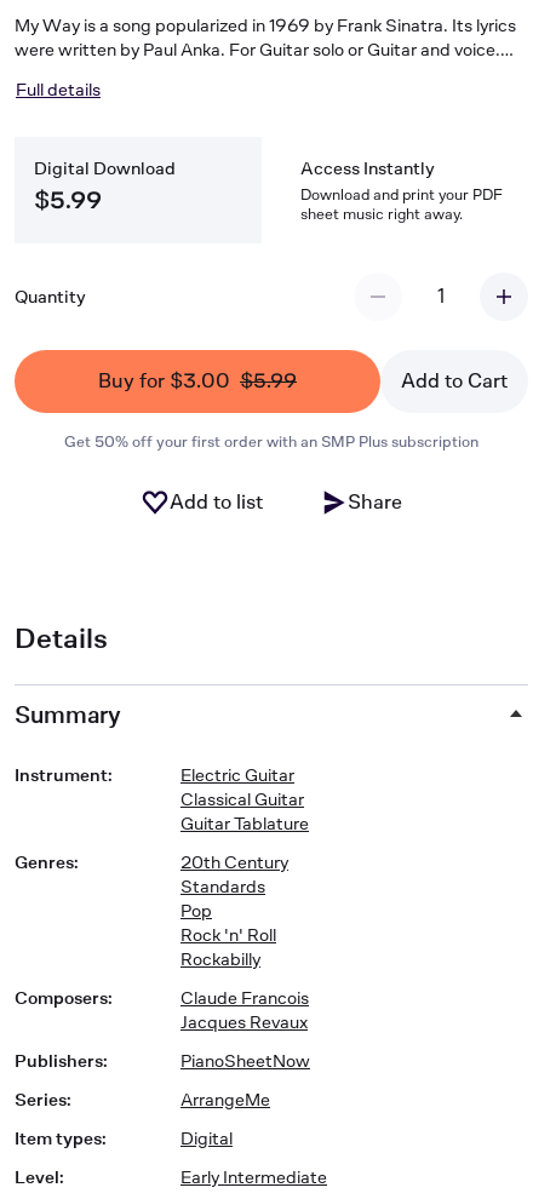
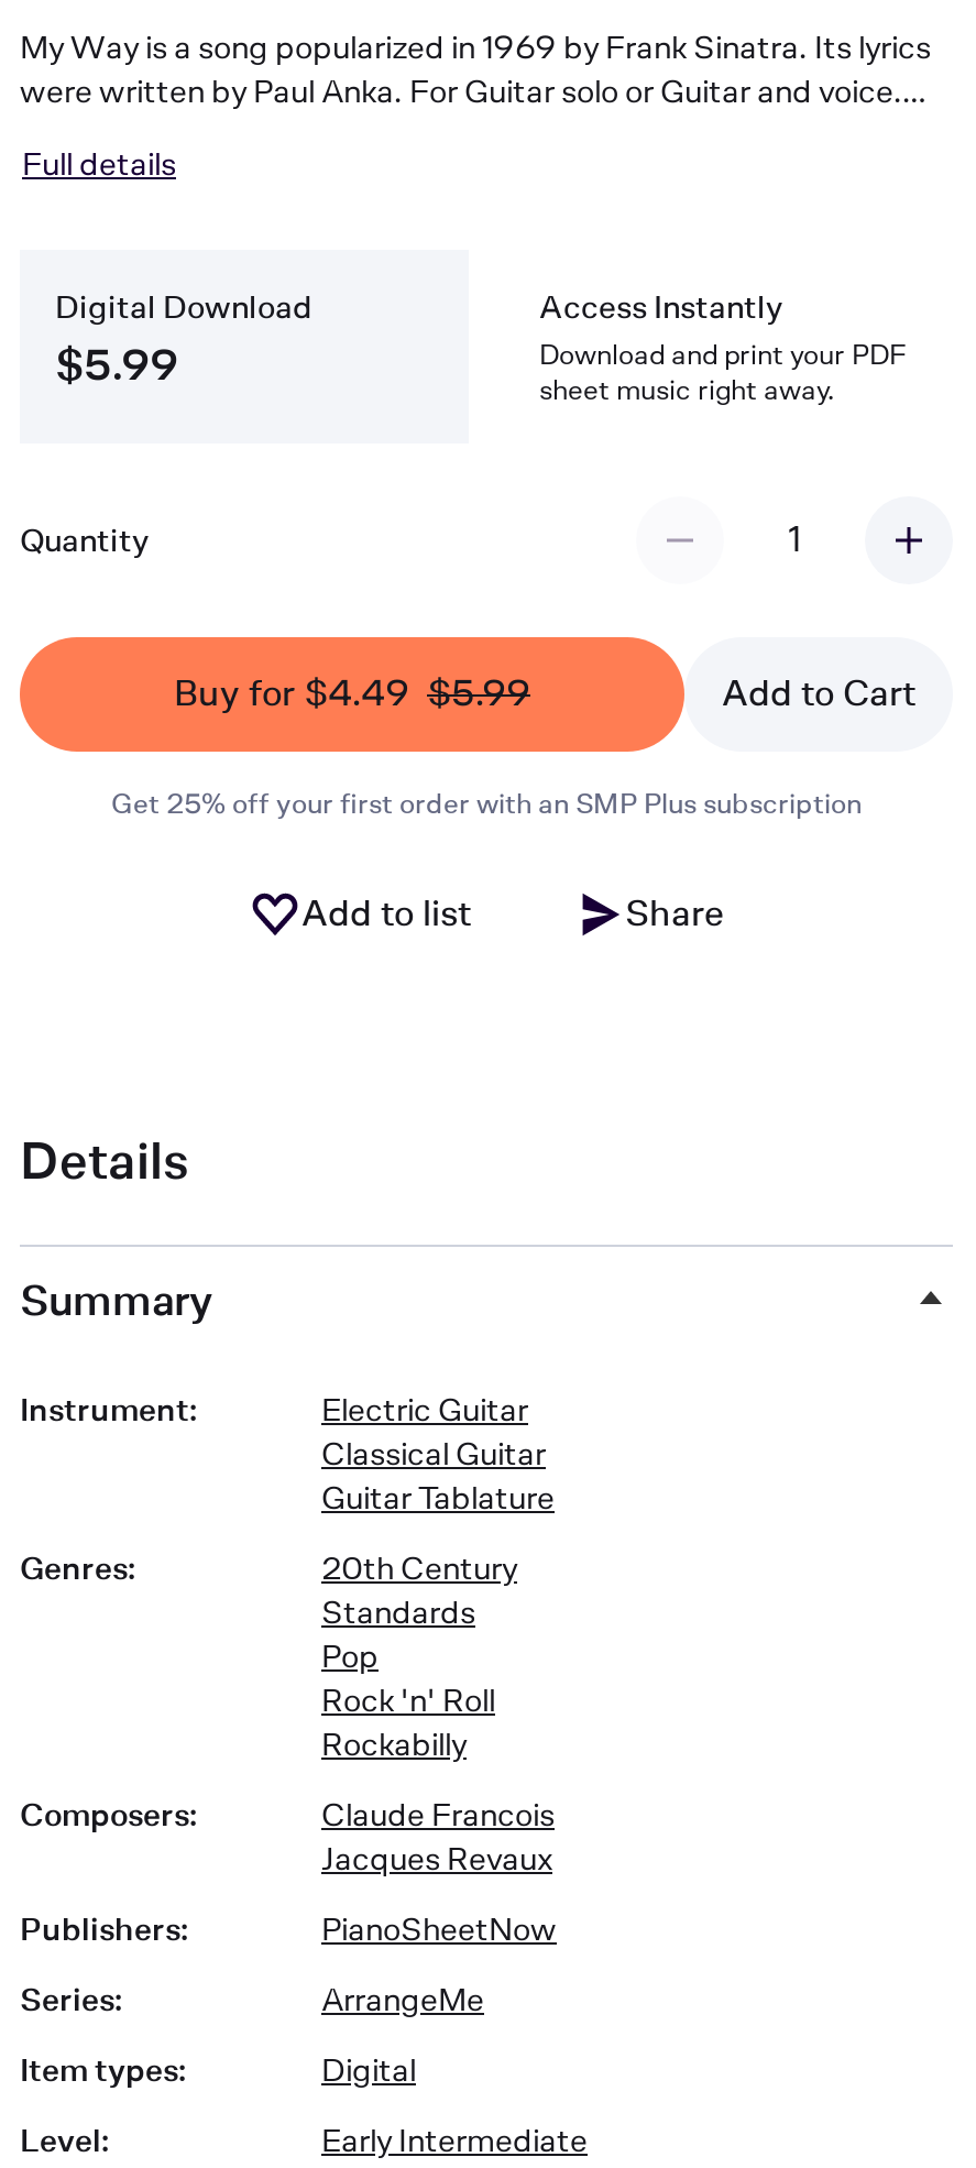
[98,369,297,392] Buy for $3.00 $5.99 -> [174,672,530,714] Buy for $4.49 $5.99
[64,432,478,451] Get 50% off your first order with an SMP Plus subscription -> [111,787,862,820] Get 25% off your first order with an SMP Plus subscription

